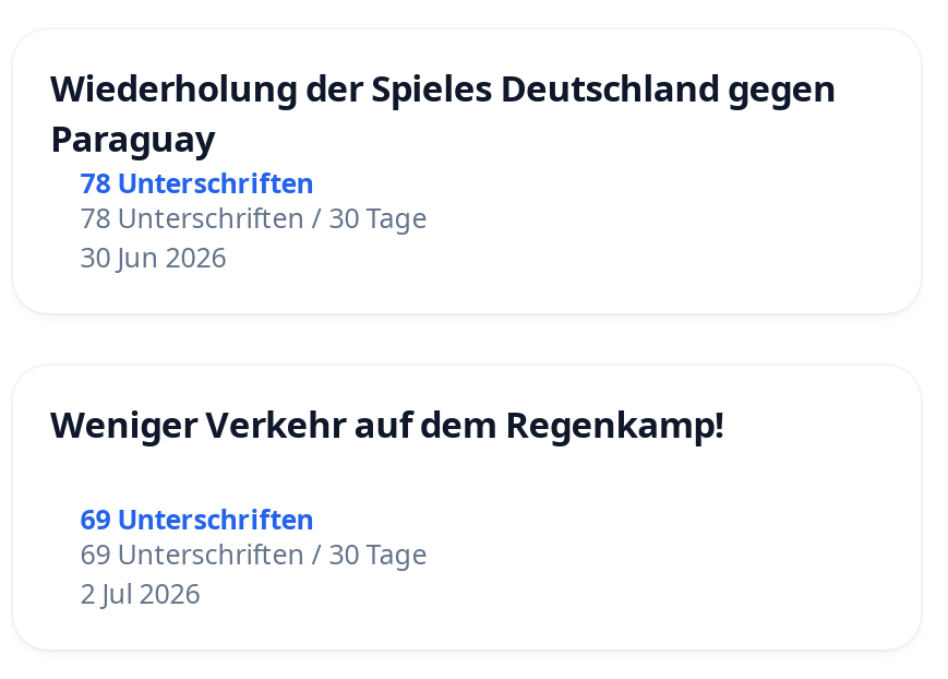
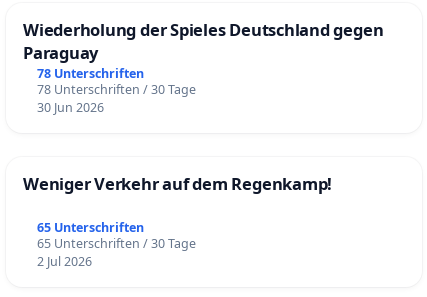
[80,501,314,538] 69 Unterschriften -> [37,219,144,236] 65 Unterschriften
[80,536,427,573] 69 Unterschriften / 30 Tage -> [37,235,196,252] 65 Unterschriften / 30 Tage

